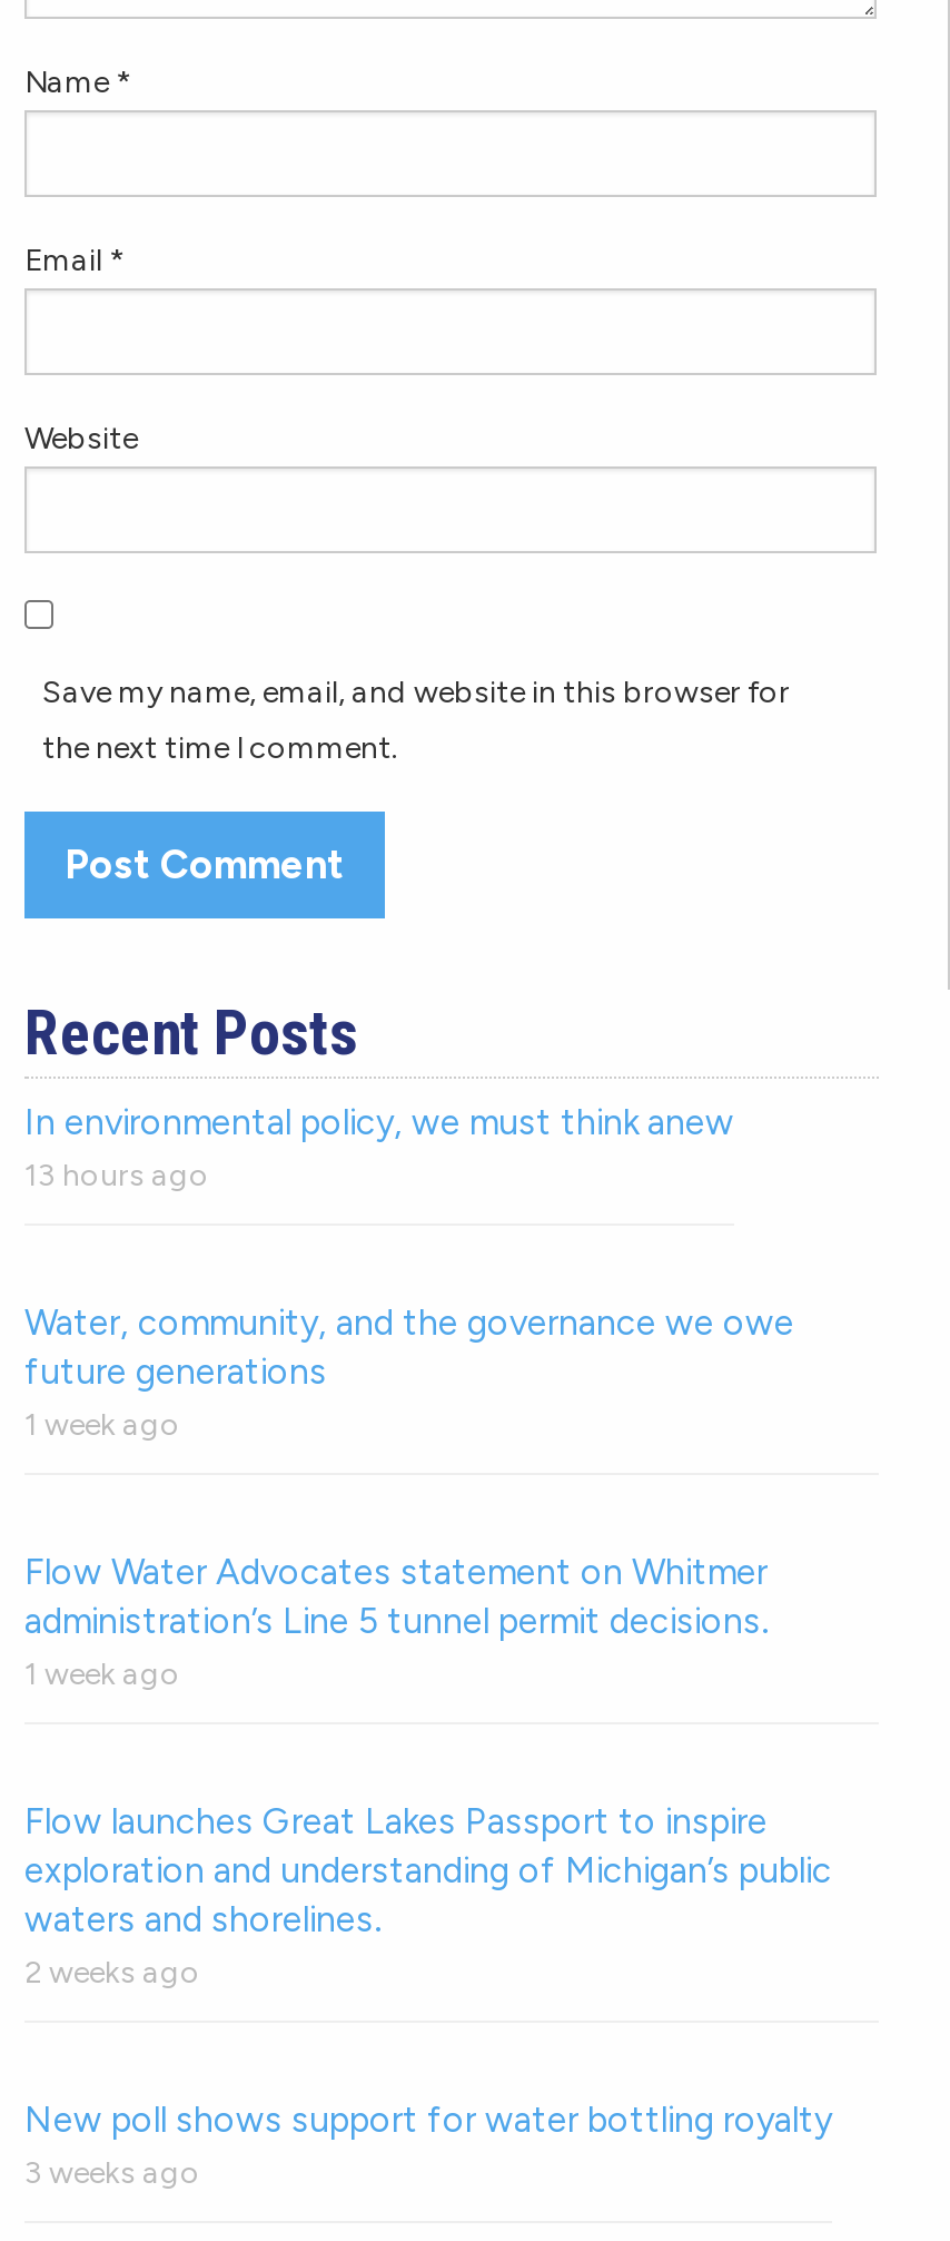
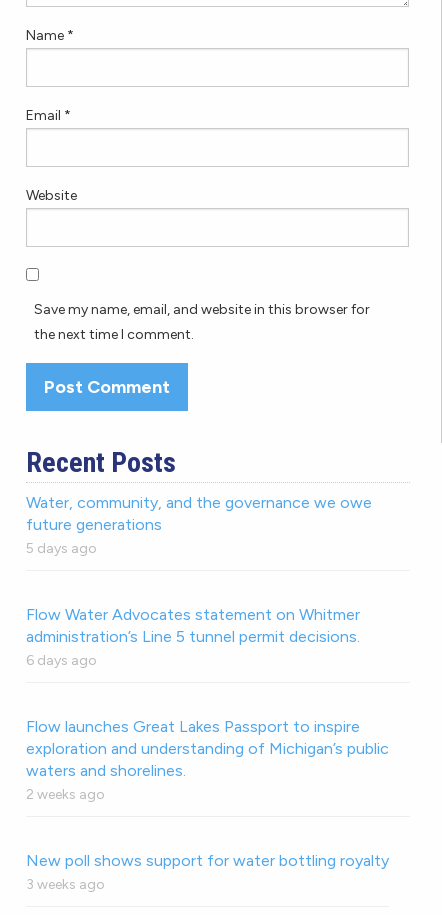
[24,1101,734,1195] In environmental policy, we must think anew | 13 hours ago -> none
[24,1406,180,1444] 1 week ago -> [26,540,97,557] 5 days ago
[24,1656,180,1694] 1 week ago -> [26,652,97,669] 6 days ago

